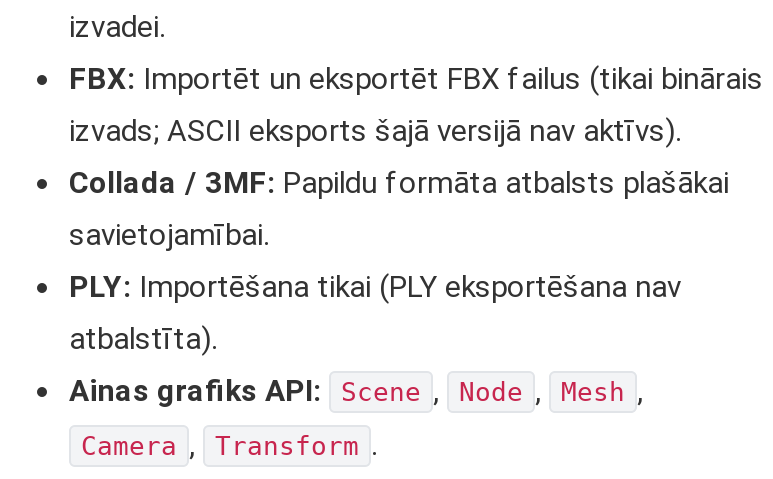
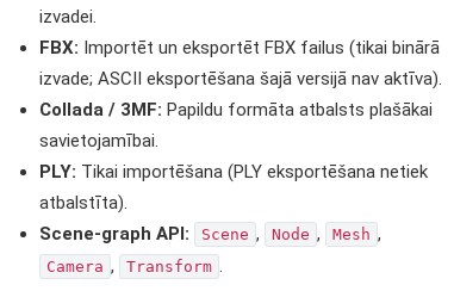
[69,61,763,97] FBX: Importēt un eksportēt FBX failus (tikai binārais -> [39,37,440,58] FBX: Importēt un eksportēt FBX failus (tikai binārā
[69,113,681,149] izvads; ASCII eksports šajā versijā nav aktīvs). -> [39,68,442,89] izvade; ASCII eksportēšana šajā versijā nav aktīva).
[69,269,681,305] PLY: Importēšana tikai (PLY eksportēšana nav -> [39,161,428,182] PLY: Tikai importēšana (PLY eksportēšana netiek
[69,373,321,409] Ainas grafiks API: -> [39,223,189,244] Scene-graph API:

